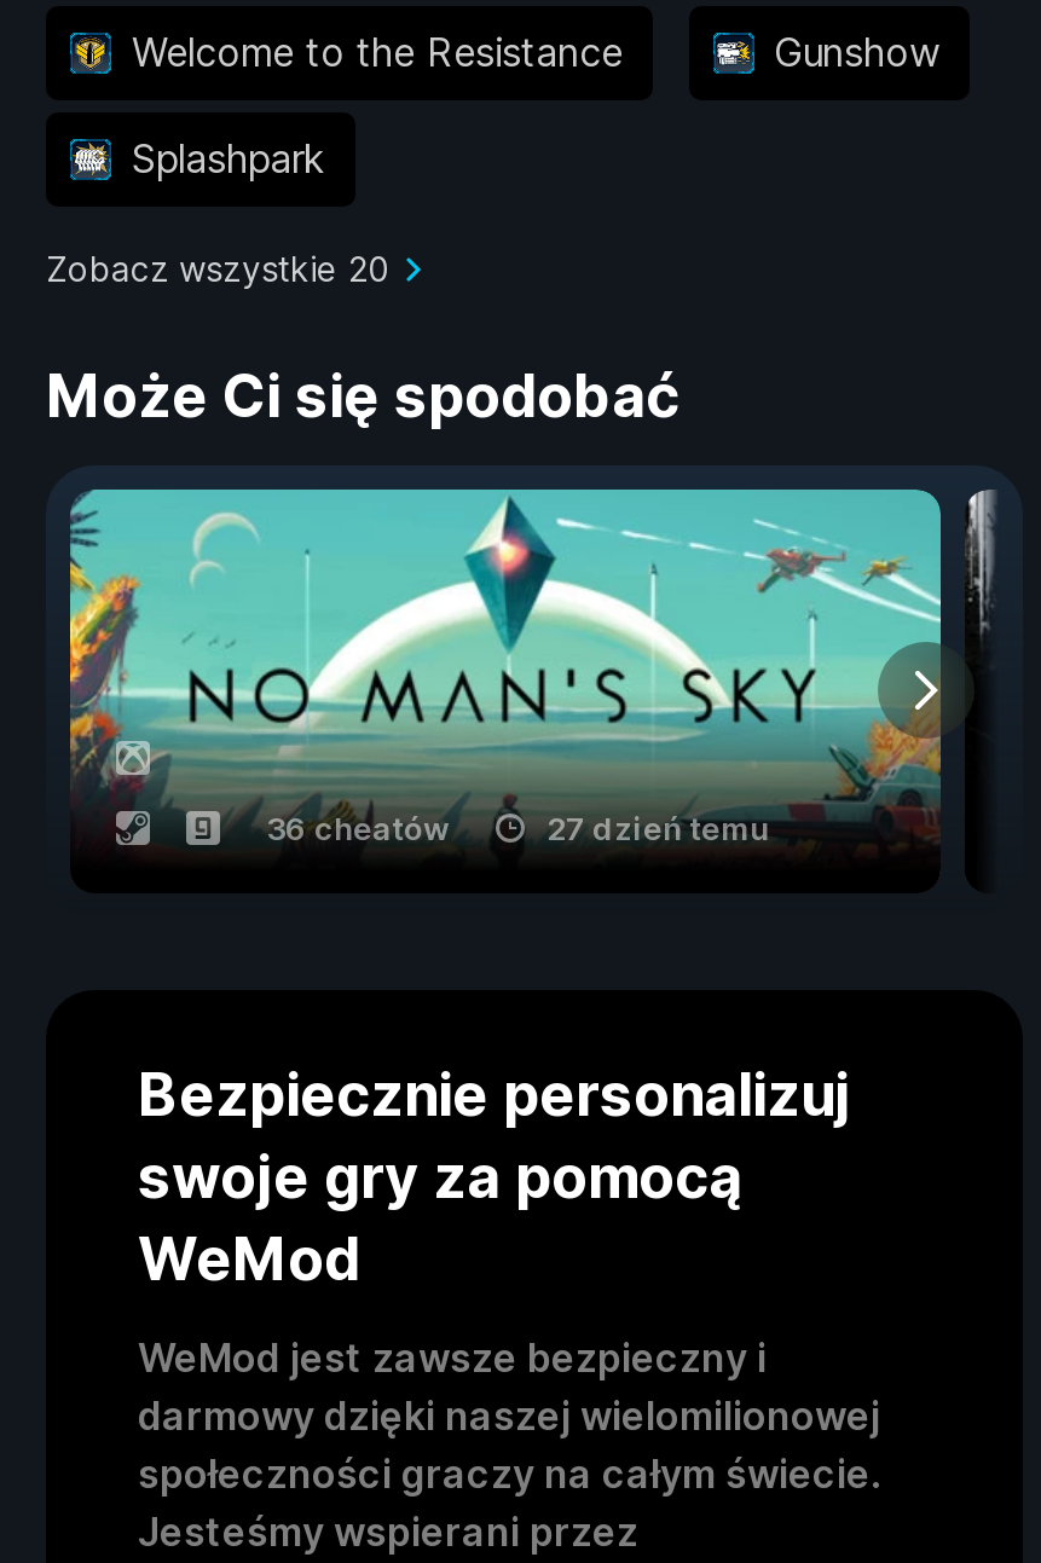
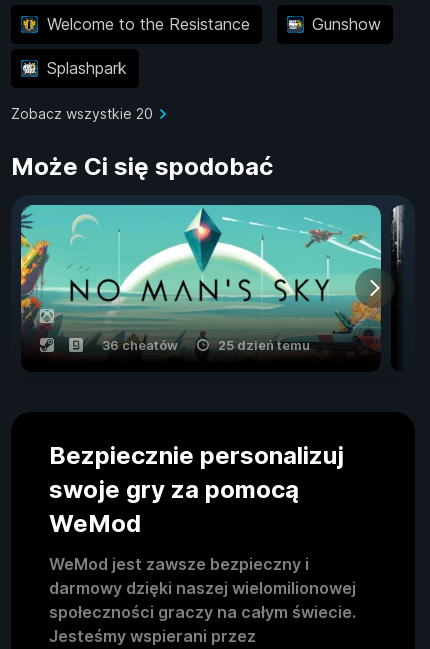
[546,808,769,847] 27 dzień temu -> [218,337,310,353] 25 dzień temu

